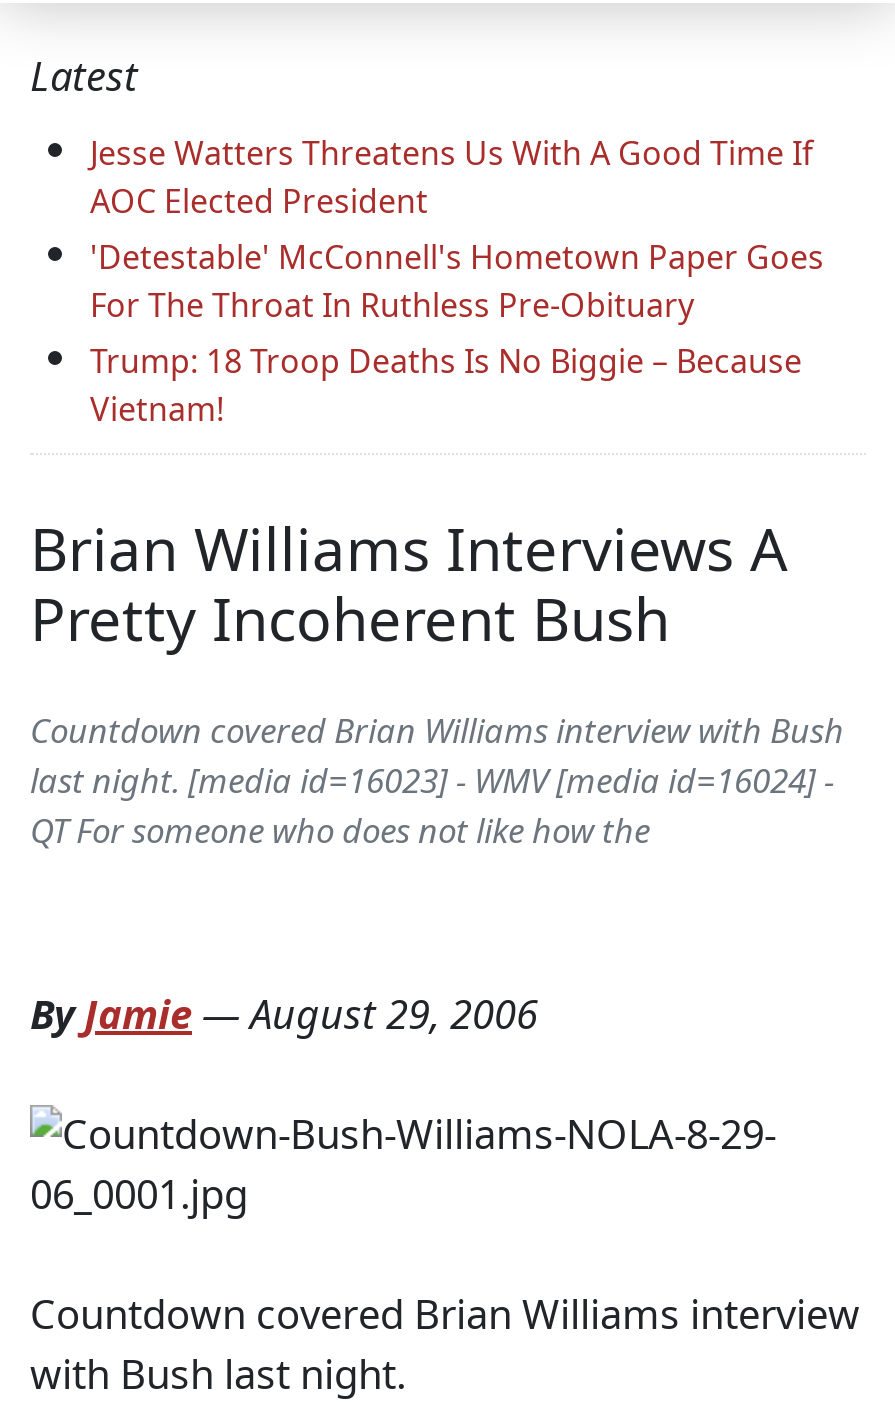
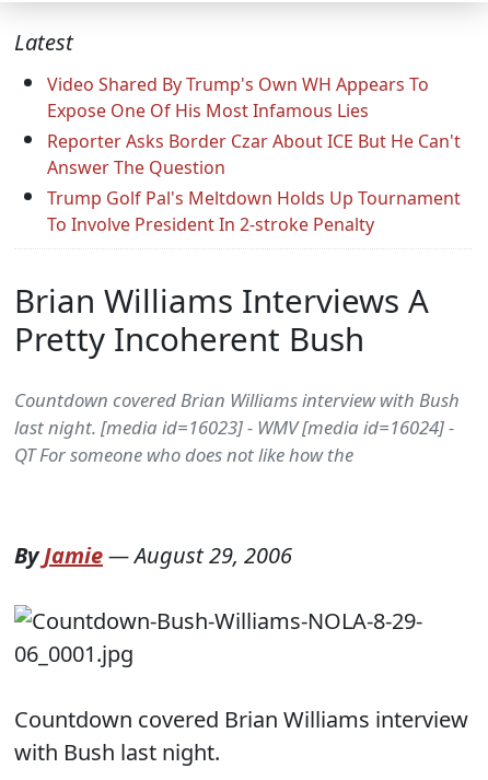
[90,132,824,432] Jesse Watters Threatens Us With A Good Time If | AOC Elected President | 'Detestable' McConnell's Hometown Paper Goes | For The Throat In Ruthless Pre-Obituary | Trump: 18 Troop Deaths Is No Biggie – Because | Vietnam! -> [47,73,461,237] Video Shared By Trump's Own WH Appears To | Expose One Of His Most Infamous Lies | Reporter Asks Border Czar About ICE But He Can't | Answer The Question | Trump Golf Pal's Meltdown Holds Up Tournament | To Involve President In 2-stroke Penalty

